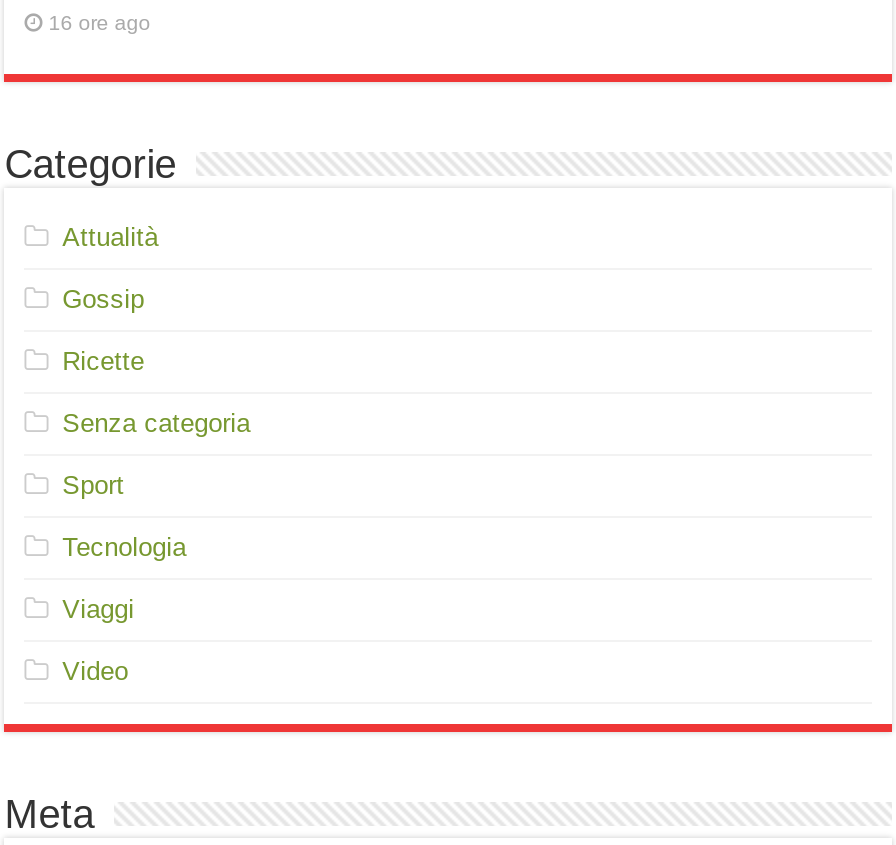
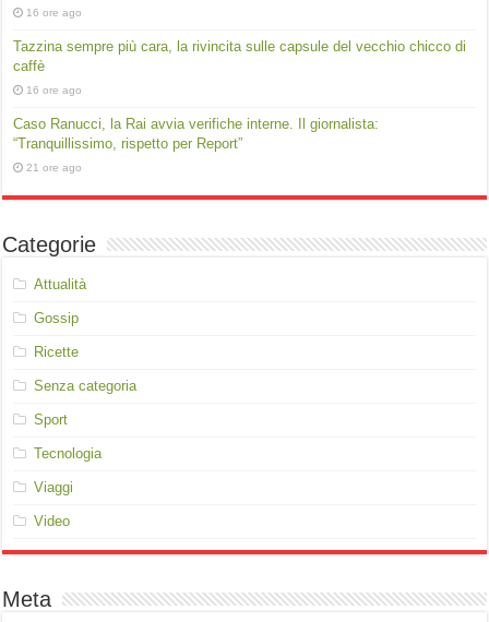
none -> [13,38,466,173] Tazzina sempre più cara, la rivincita sulle capsule del vecchio chicco di | caffè | 16 ore ago | Caso Ranucci, la Rai avvia verifiche interne. Il giornalista: | “Tranquillissimo, rispetto per Report” | 21 ore ago

